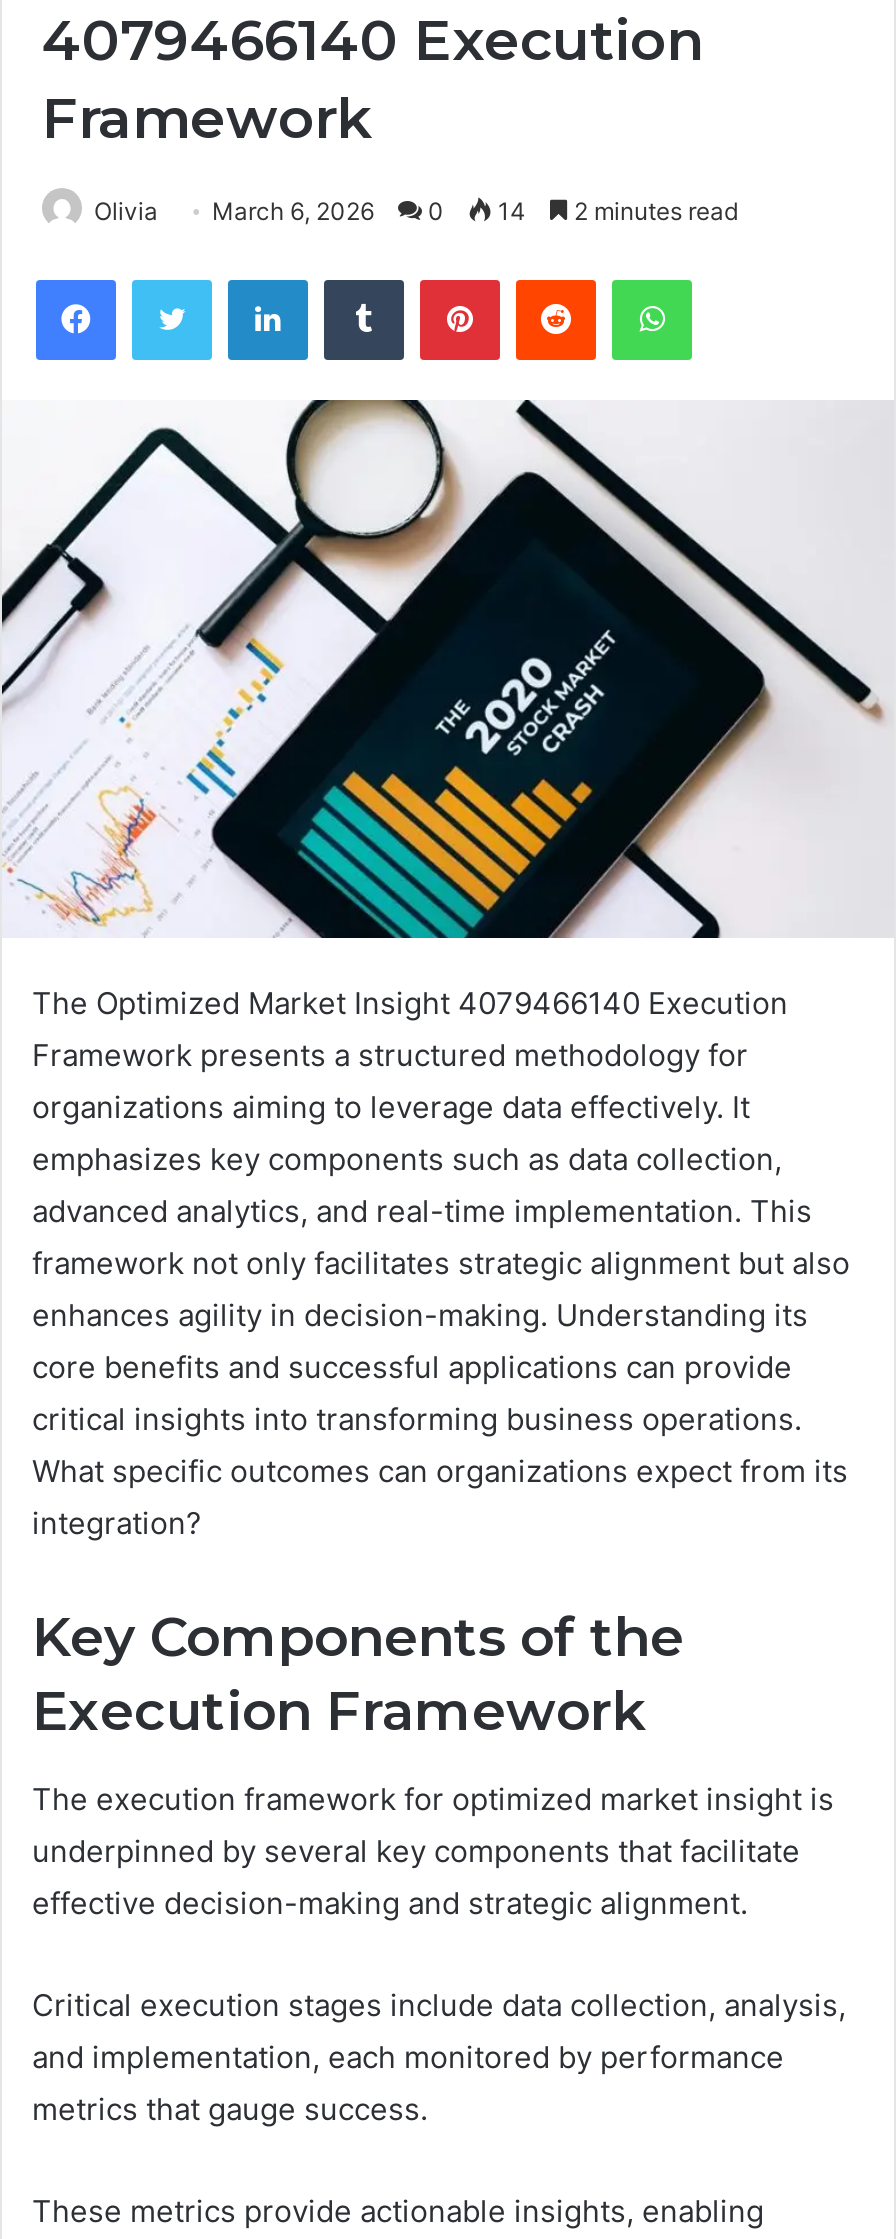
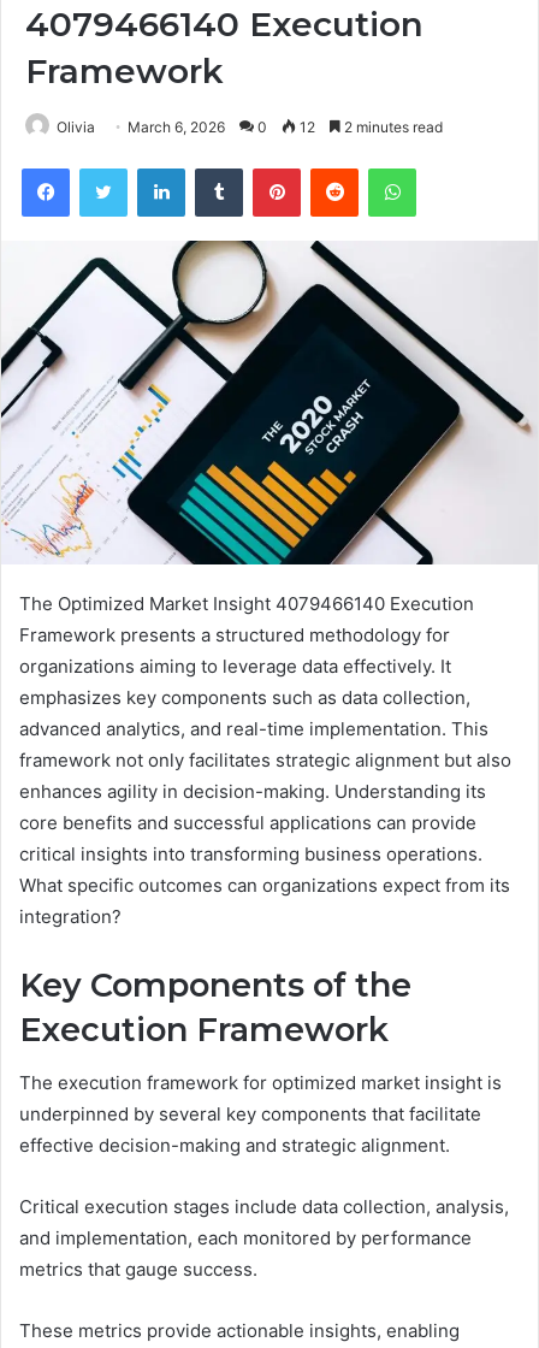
[94,196,738,226] Olivia March 6, 2026 0 14 2 minutes read -> [57,118,443,136] Olivia March 6, 2026 0 12 2 minutes read

